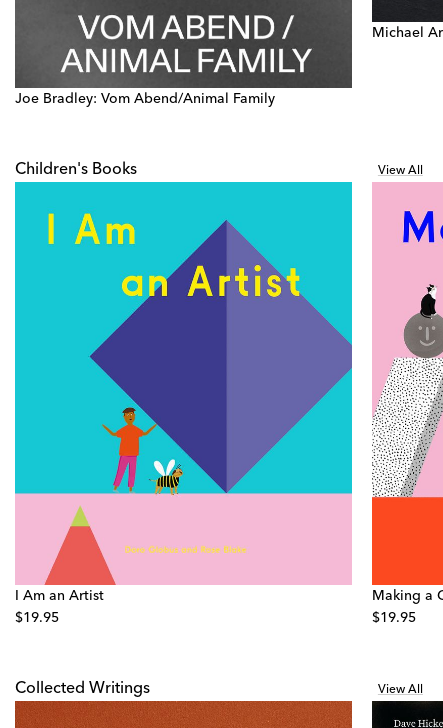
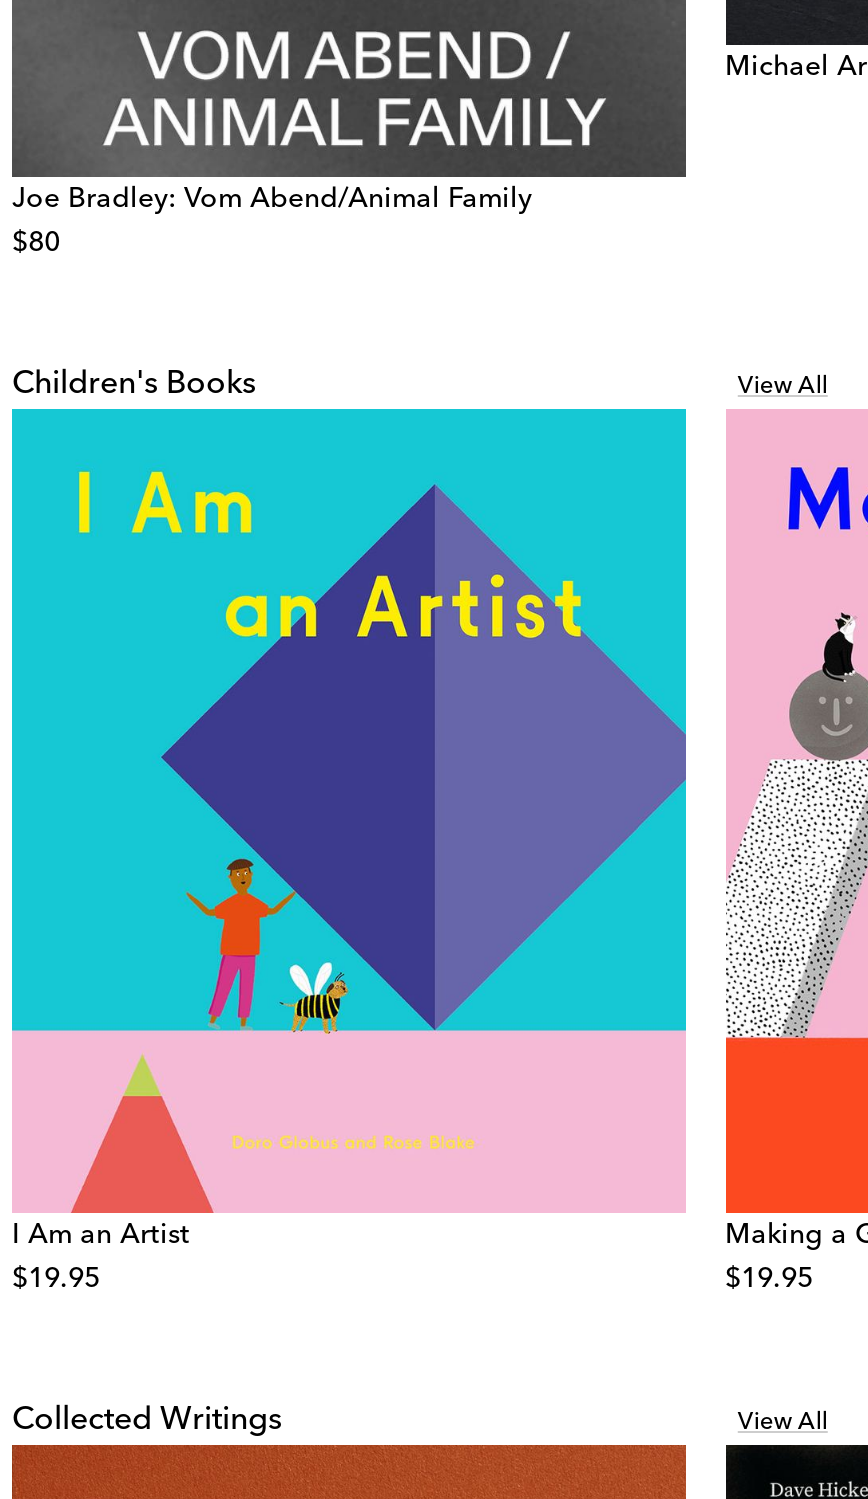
none -> [12,229,60,257] $80

